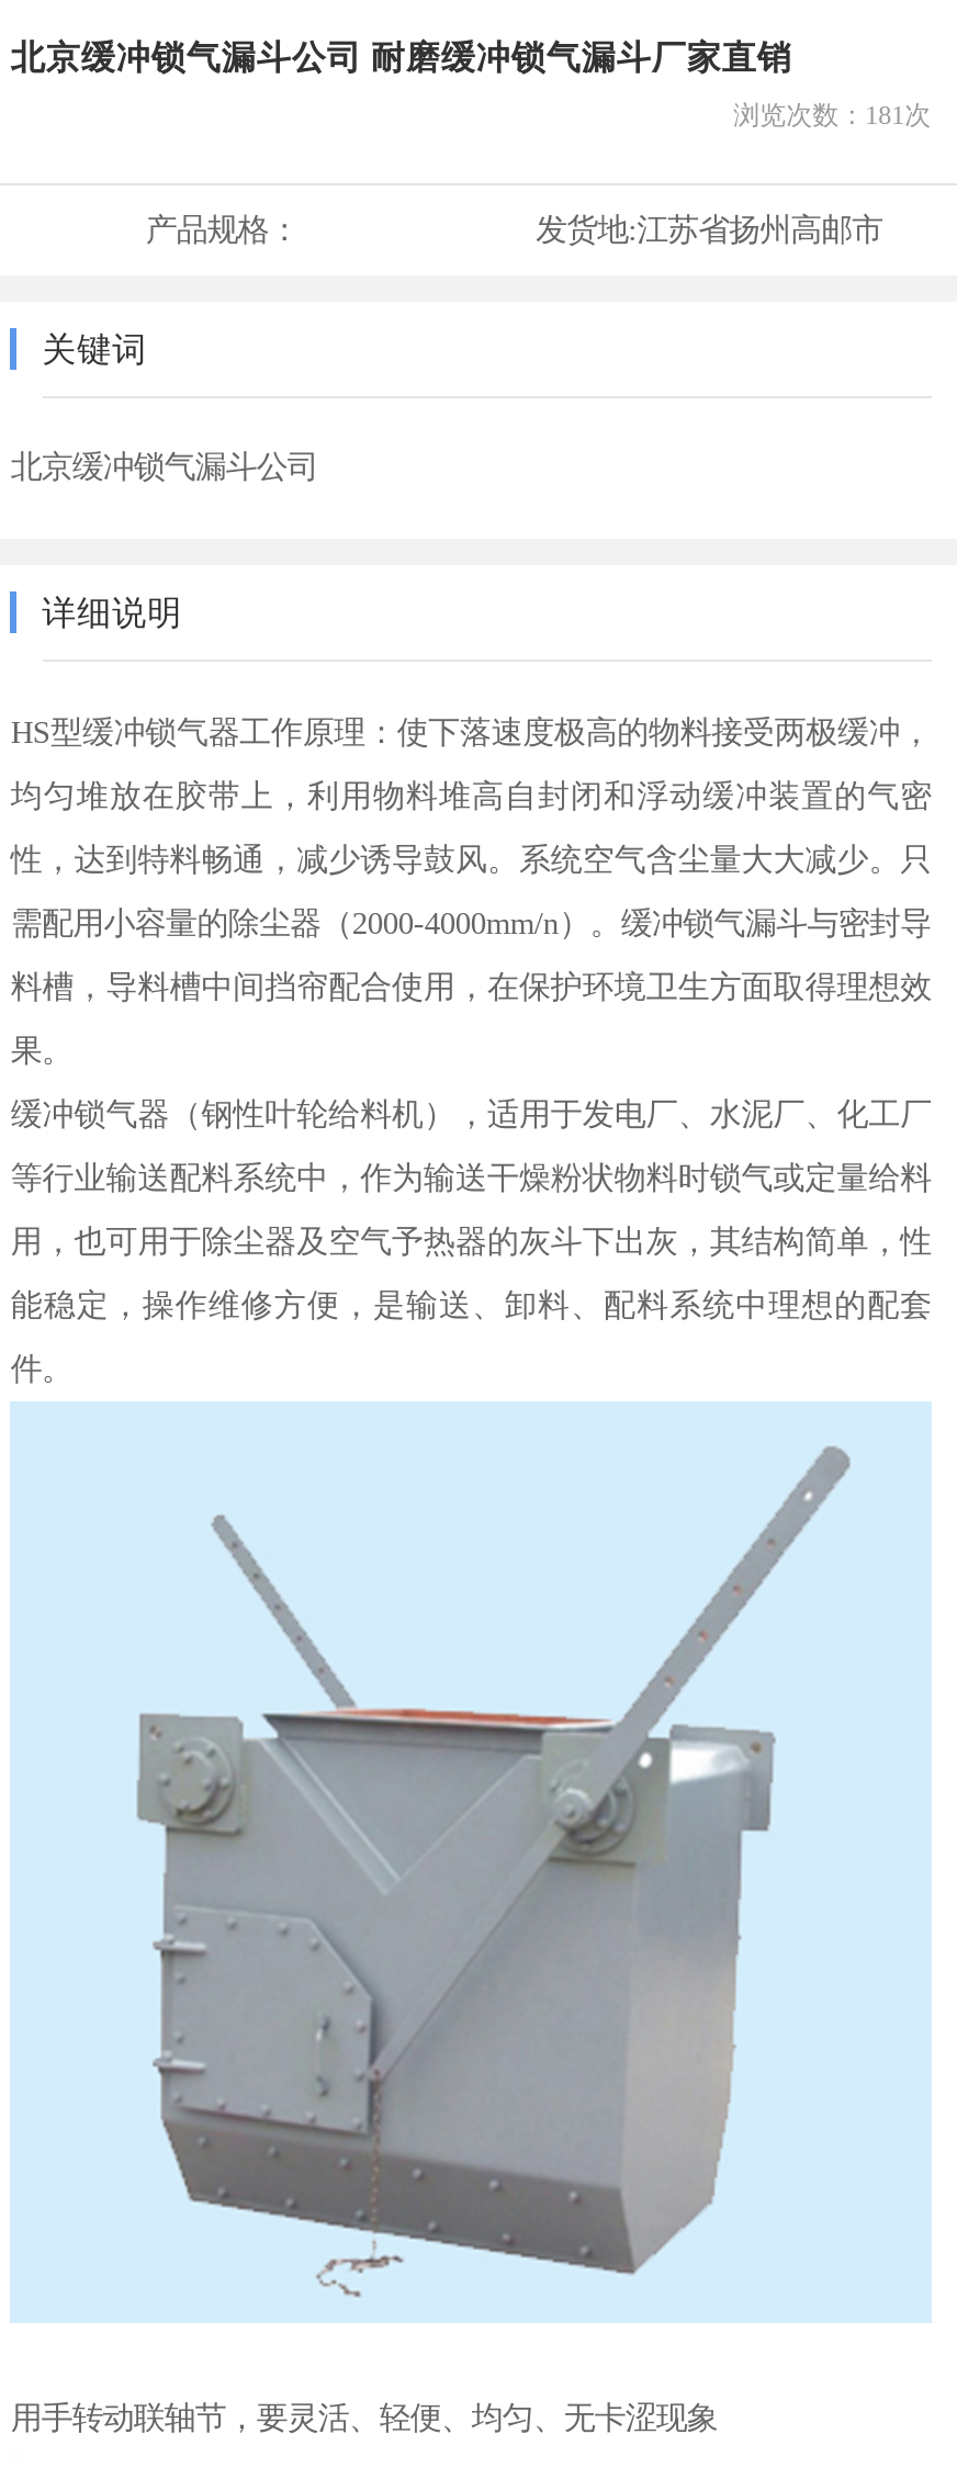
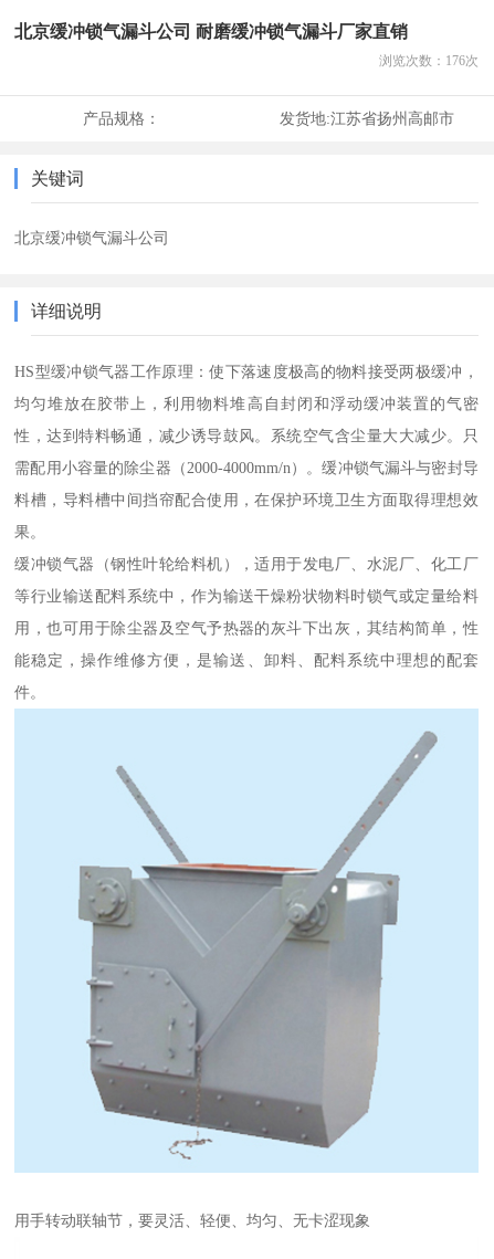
[734,100,931,131] 浏览次数：181次 -> [379,53,478,69] 浏览次数：176次

